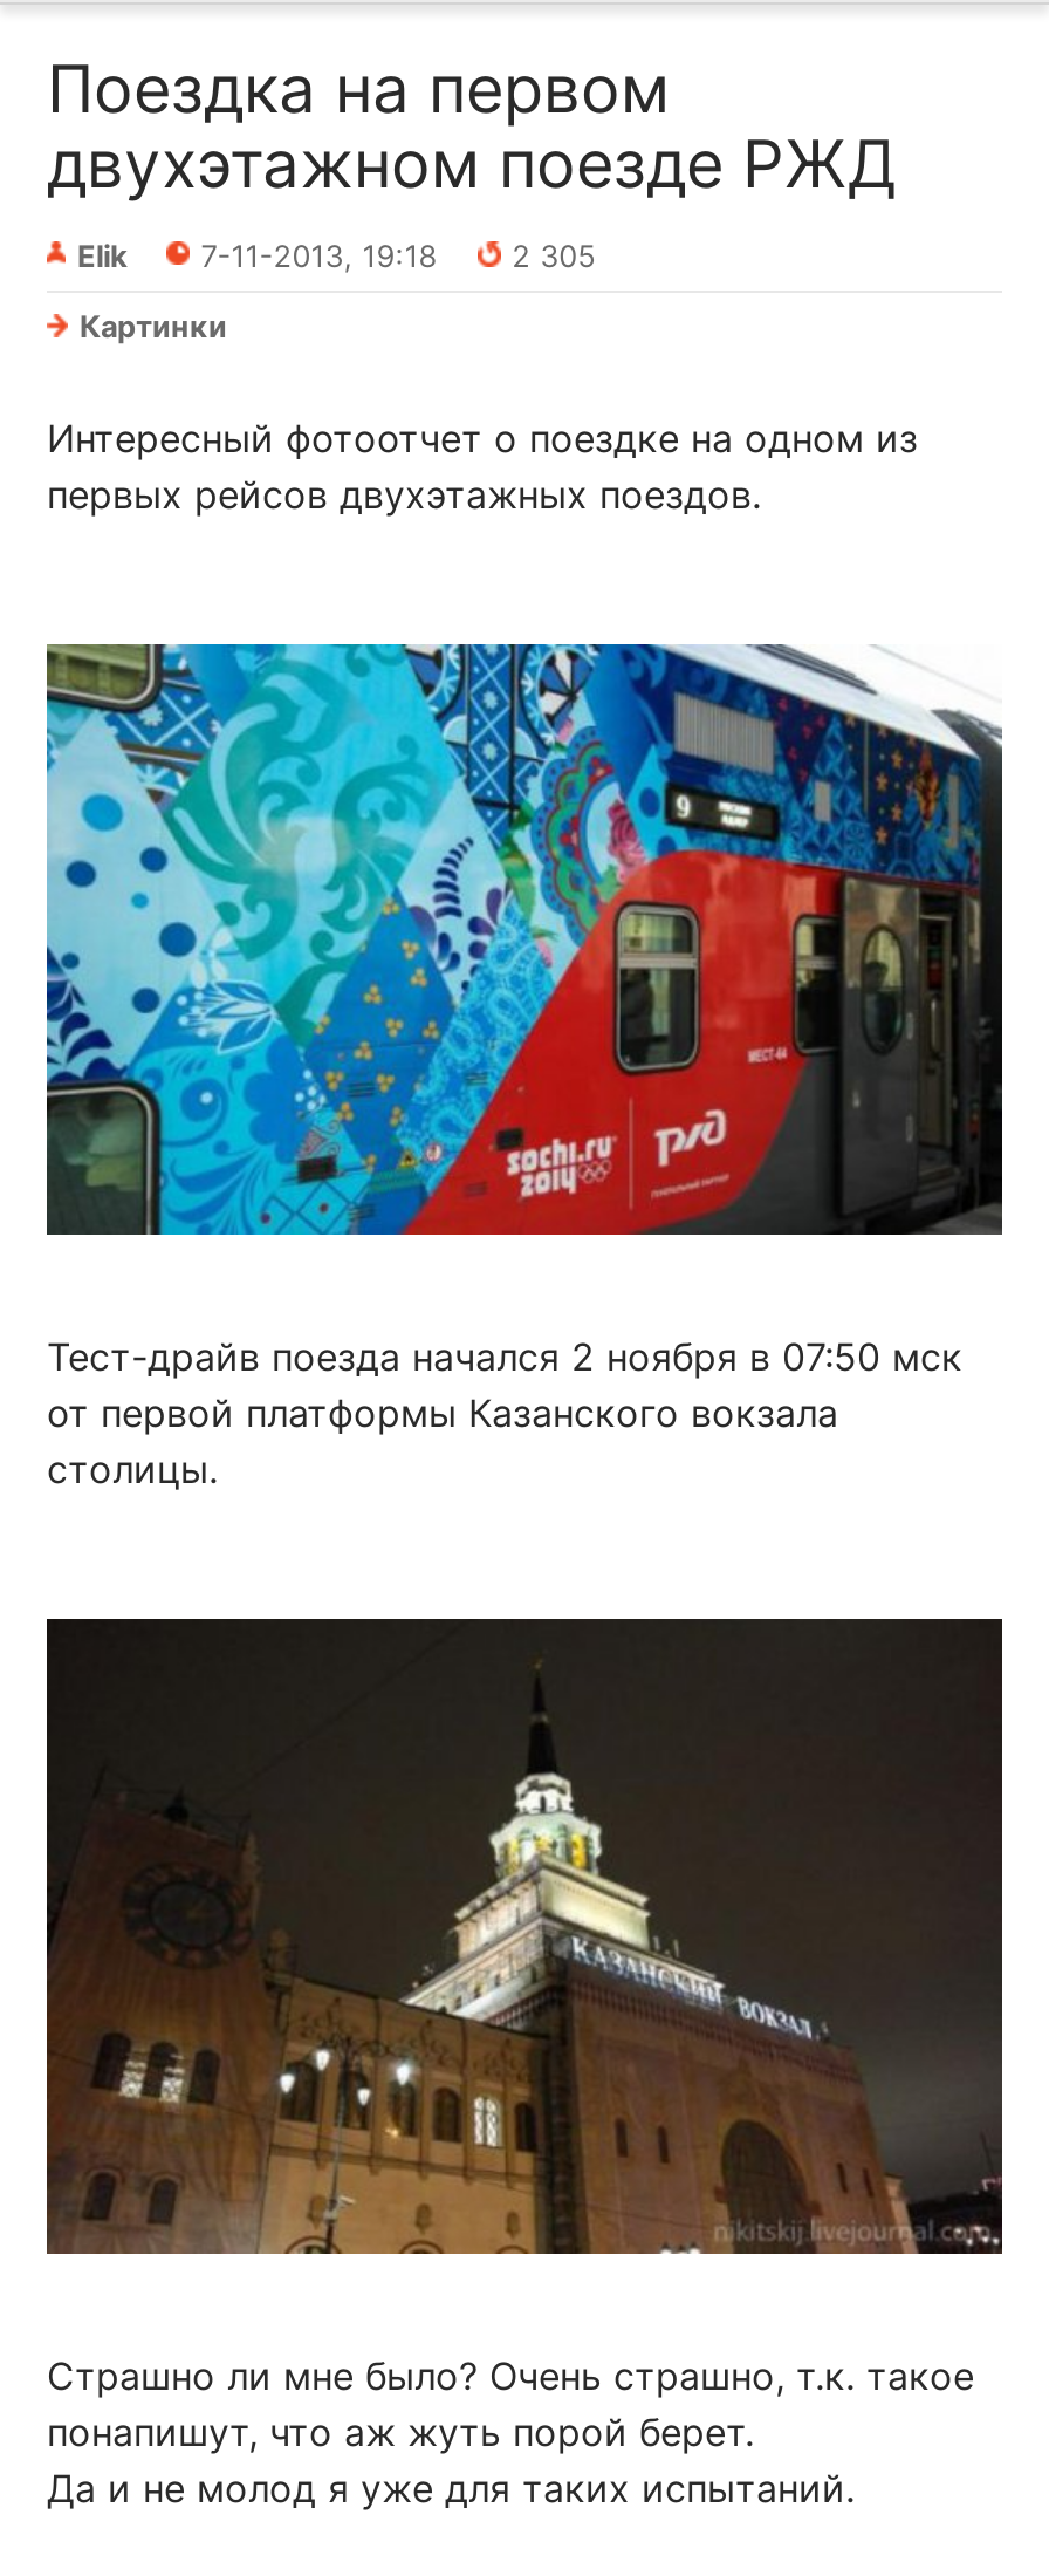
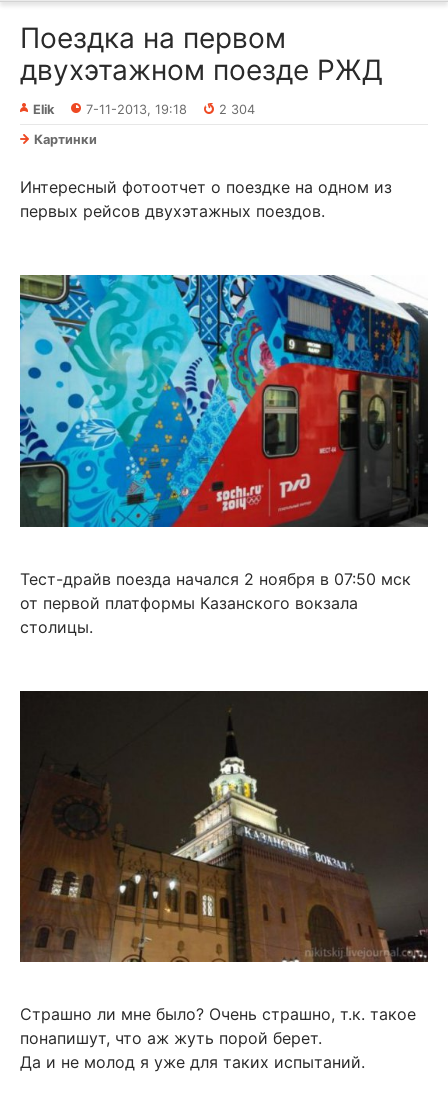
[512,239,596,274] 2 305 -> [219,102,255,117] 2 304

